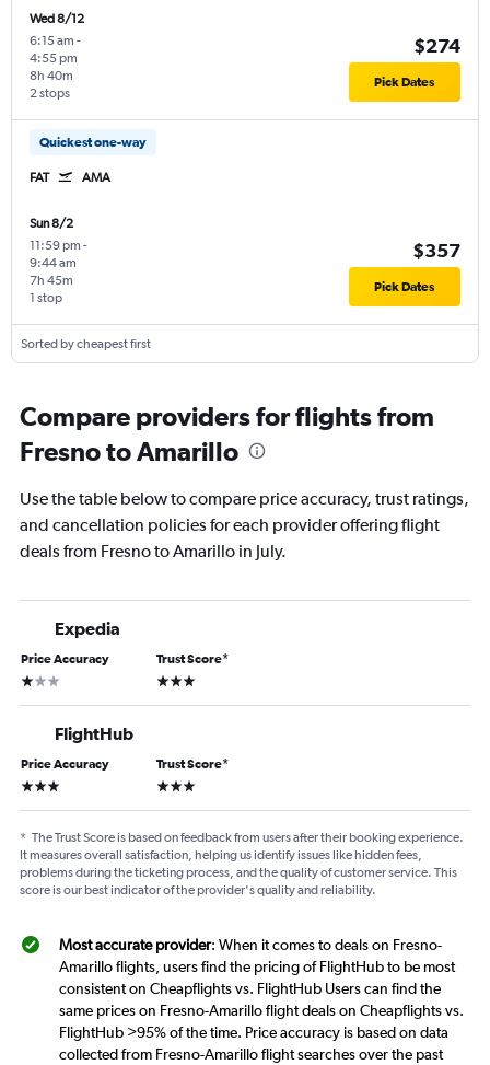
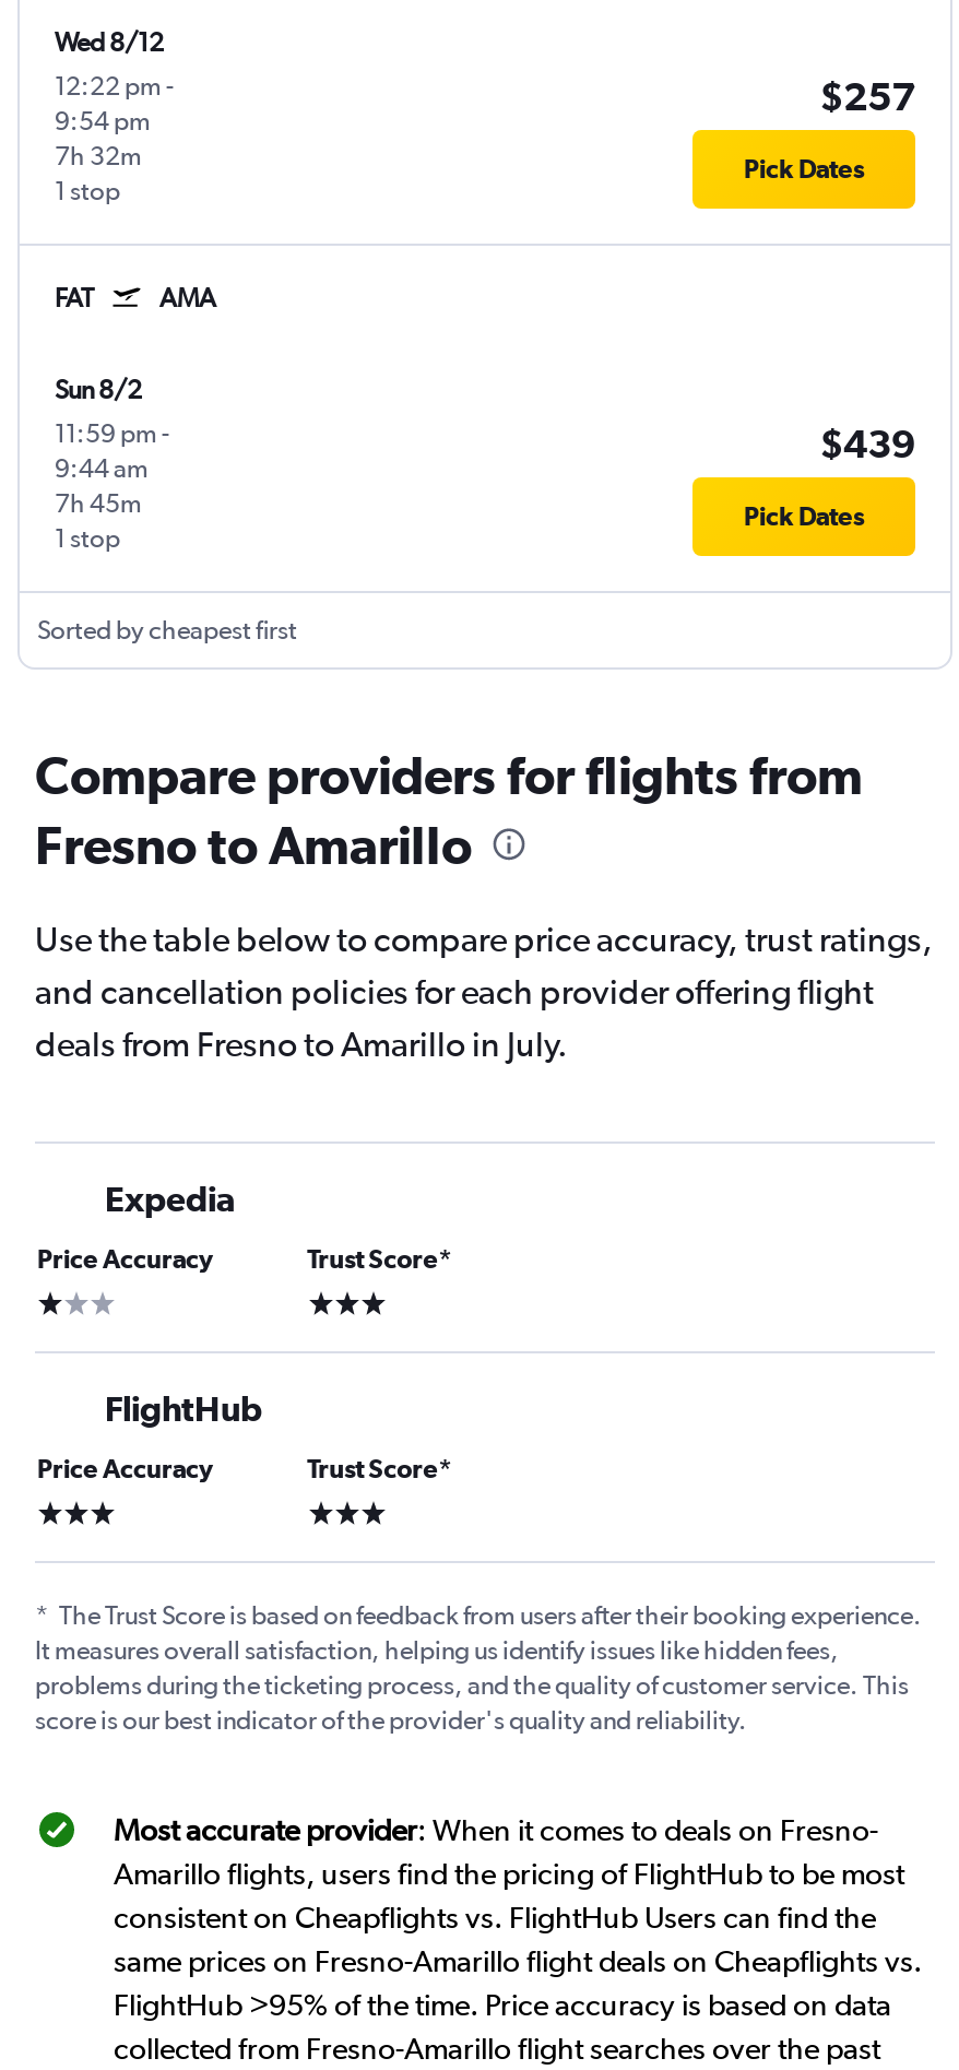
[30,33,81,66] 6:15 am - | 4:55 pm -> [55,71,175,136] 12:22 pm - | 9:54 pm
[413,34,460,56] $274 -> [819,73,915,117] $257
[30,68,73,83] 8h 40m -> [55,141,142,171] 7h 32m
[30,85,70,101] 2 stops -> [55,176,120,206] 1 stop
[39,135,147,150] Quickest one-way -> none
[412,239,460,261] $357 -> [819,421,915,464] $439

